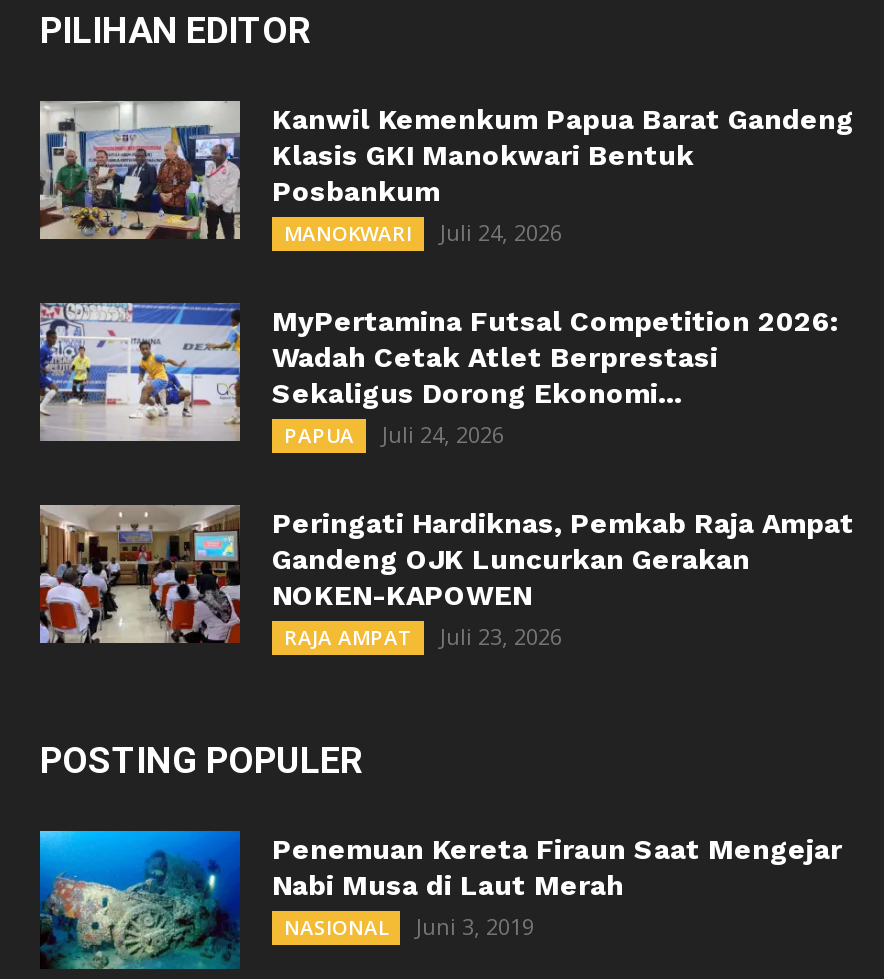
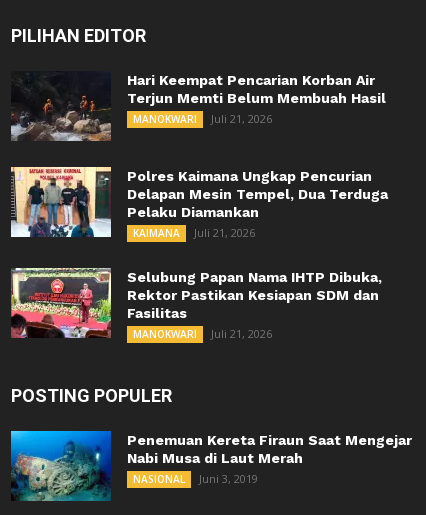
[38,99,854,251] [image] | Kanwil Kemenkum Papua Barat Gandeng | Klasis GKI Manokwari Bentuk | Posbankum -> [10,71,386,142] [image] | Hari Keempat Pencarian Korban Air | Terjun Memti Belum Membuah Hasil
[284,218,562,248] MANOKWARI Juli 24, 2026 -> [133,111,272,126] MANOKWARI Juli 21, 2026
[40,301,838,450] [image] | MyPertamina Futsal Competition 2026: | Wadah Cetak Atlet Berprestasi | Sekaligus Dorong Ekonomi... | PAPUA | Juli 24, 2026 -> [11,166,388,240] [image] | Polres Kaimana Ungkap Pencurian | Delapan Mesin Tempel, Dua Terduga | Pelaku Diamankan | KAIMANA | Juli 21, 2026
[38,505,854,652] [image] | Peringati Hardiknas, Pemkab Raja Ampat | Gandeng OJK Luncurkan Gerakan | NOKEN-KAPOWEN | RAJA AMPAT | Juli 23, 2026 -> [10,268,382,341] [image] | Selubung Papan Nama IHTP Dibuka, | Rektor Pastikan Kesiapan SDM dan | Fasilitas | MANOKWARI | Juli 21, 2026

